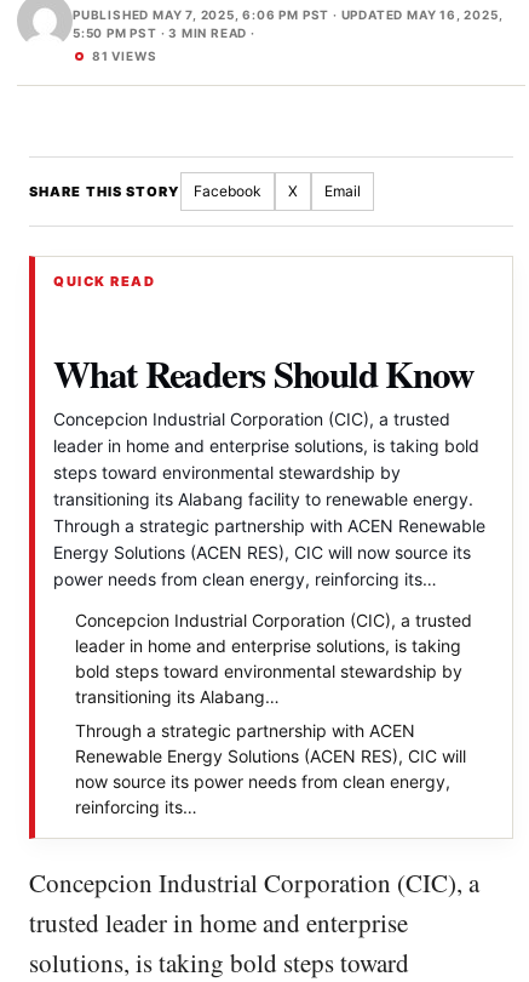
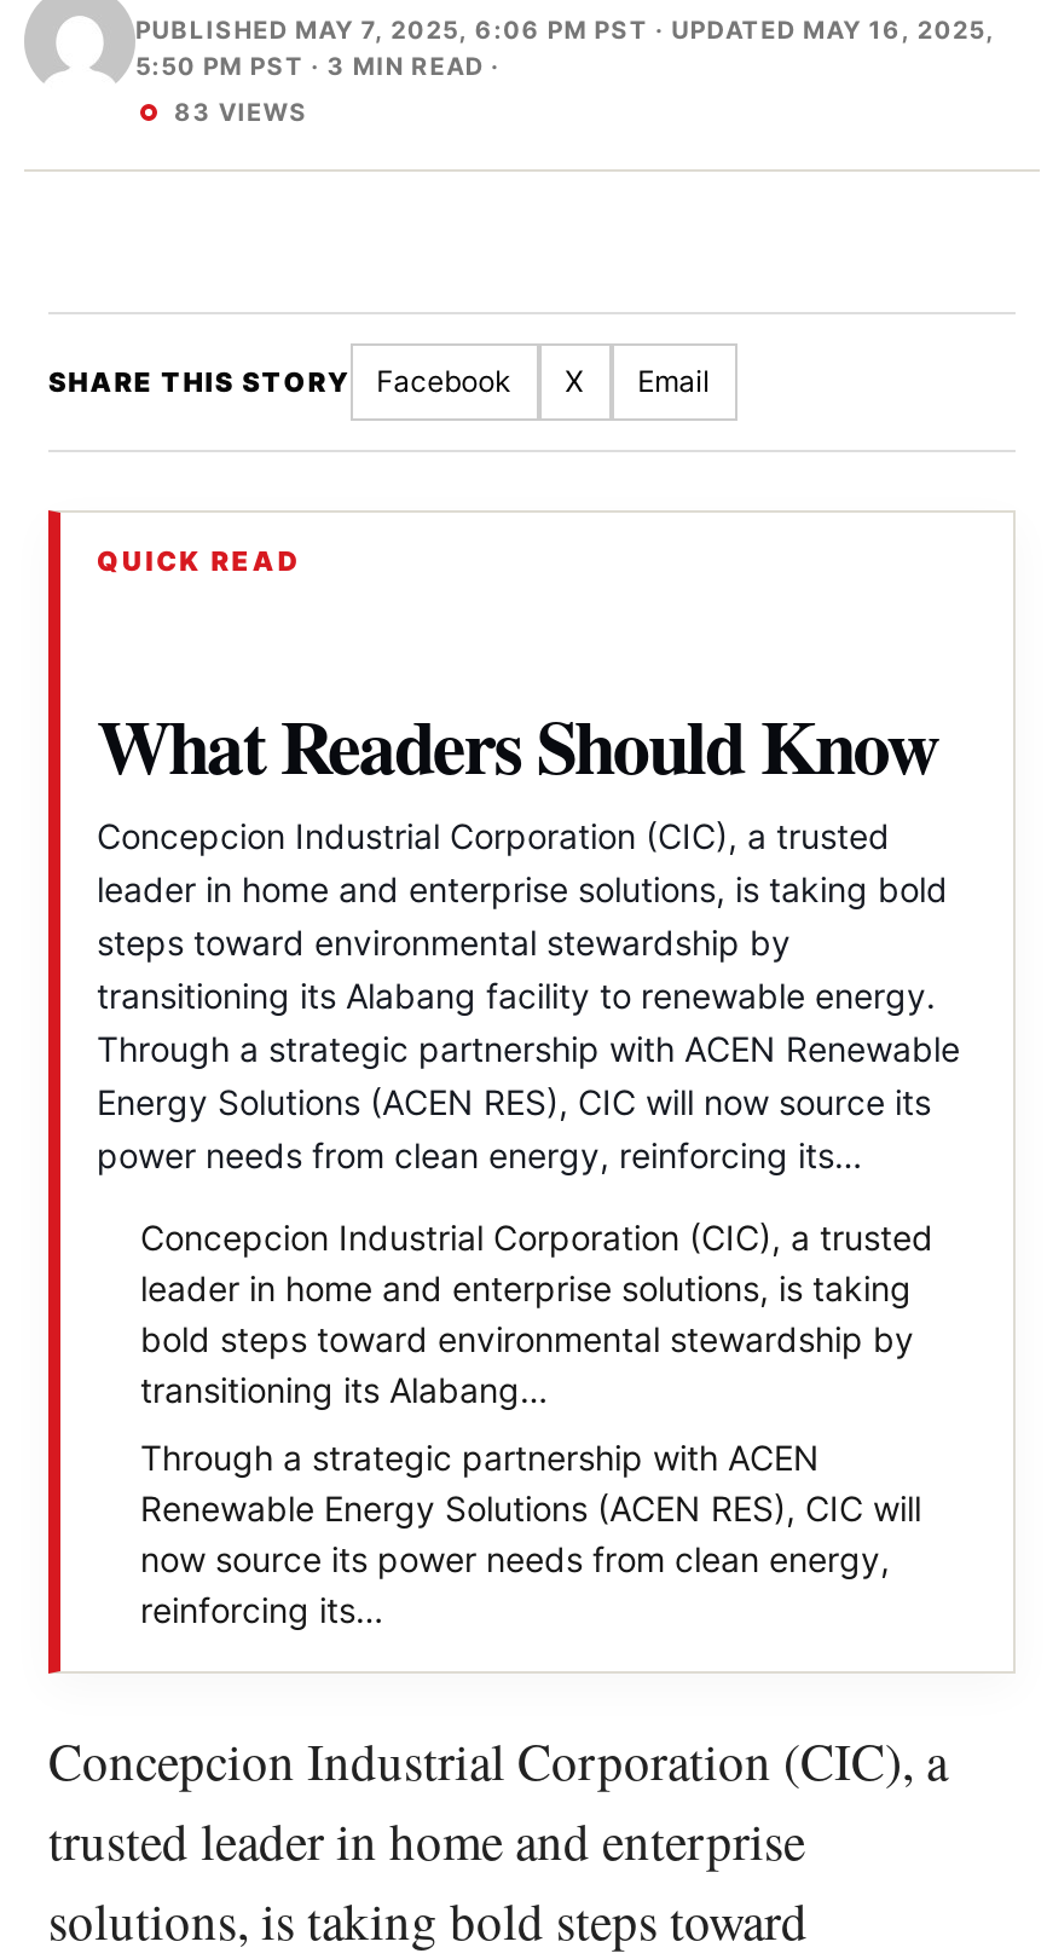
[92,48,157,63] 81 VIEWS -> [174,97,308,126] 83 VIEWS

